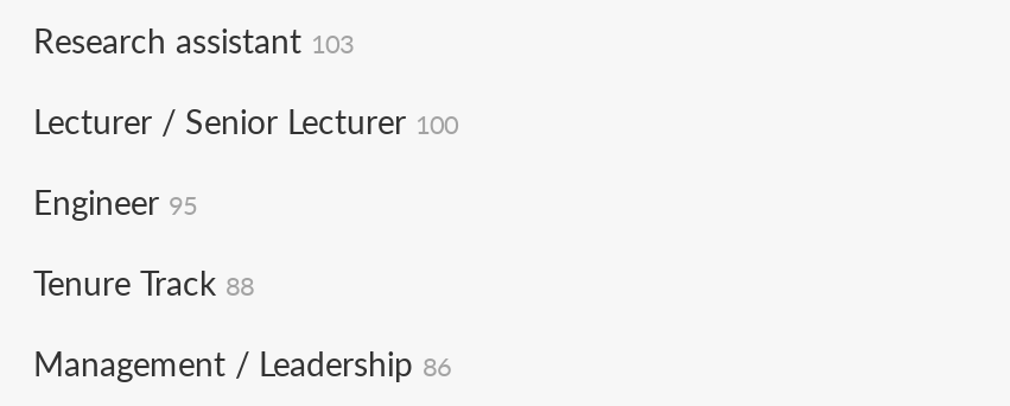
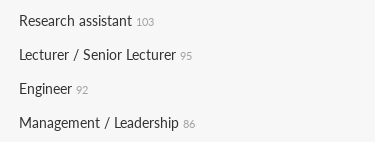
[33,96,458,305] Lecturer / Senior Lecturer 100 | Engineer 95 | Tenure Track 88 -> [19,44,192,98] Lecturer / Senior Lecturer 95 | Engineer 92

